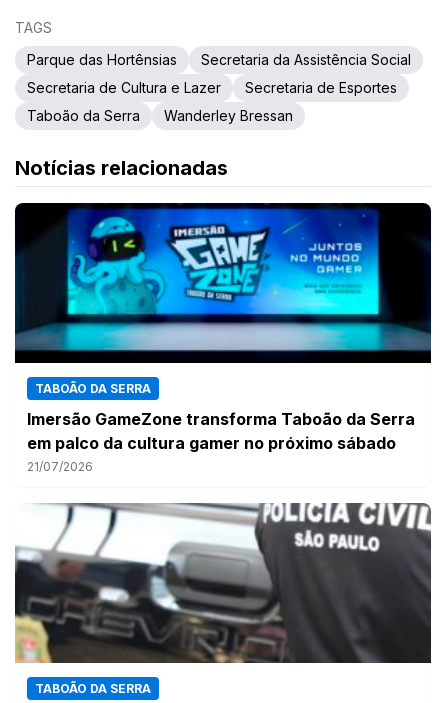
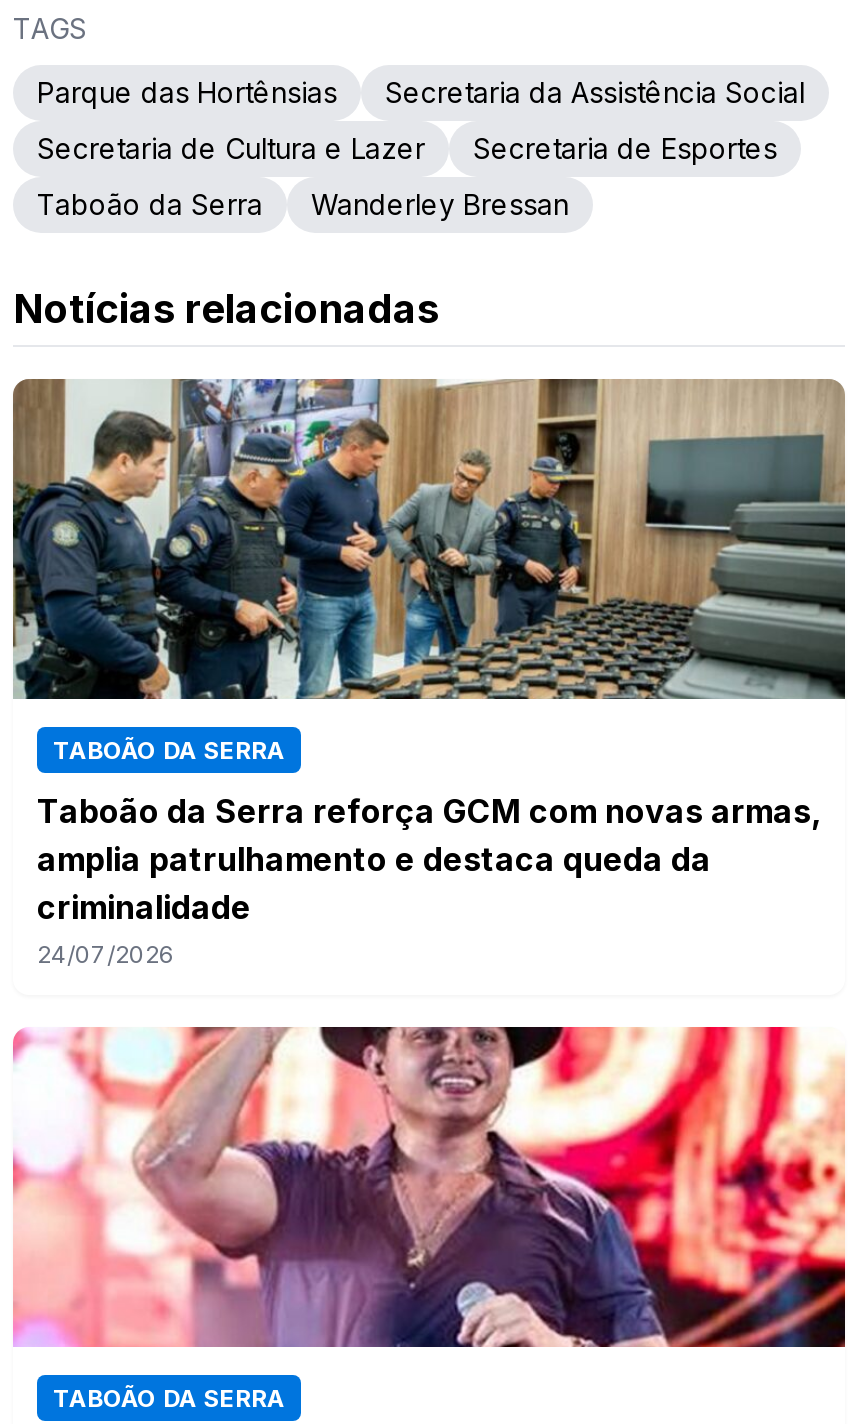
[14,202,432,364] [image] -> [11,377,847,701] [image]
[27,409,415,474] Imersão GameZone transforma Taboão da Serra | em palco da cultura gamer no próximo sábado | 21/07/2026 -> [37,791,821,969] Taboão da Serra reforça GCM com novas armas, | amplia patrulhamento e destaca queda da | criminalidade | 24/07/2026
[14,502,432,664] [image] -> [11,1025,847,1349] [image]

